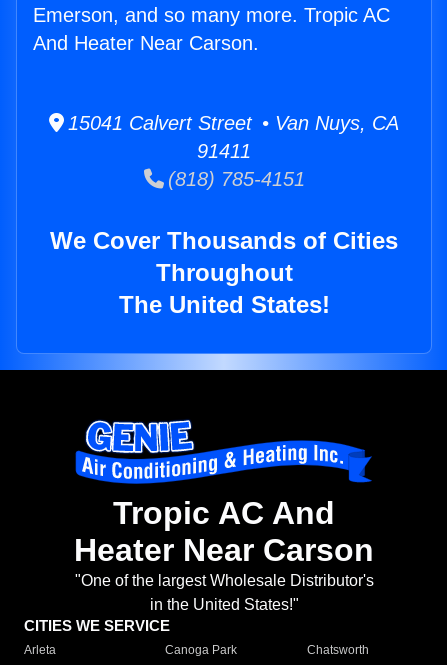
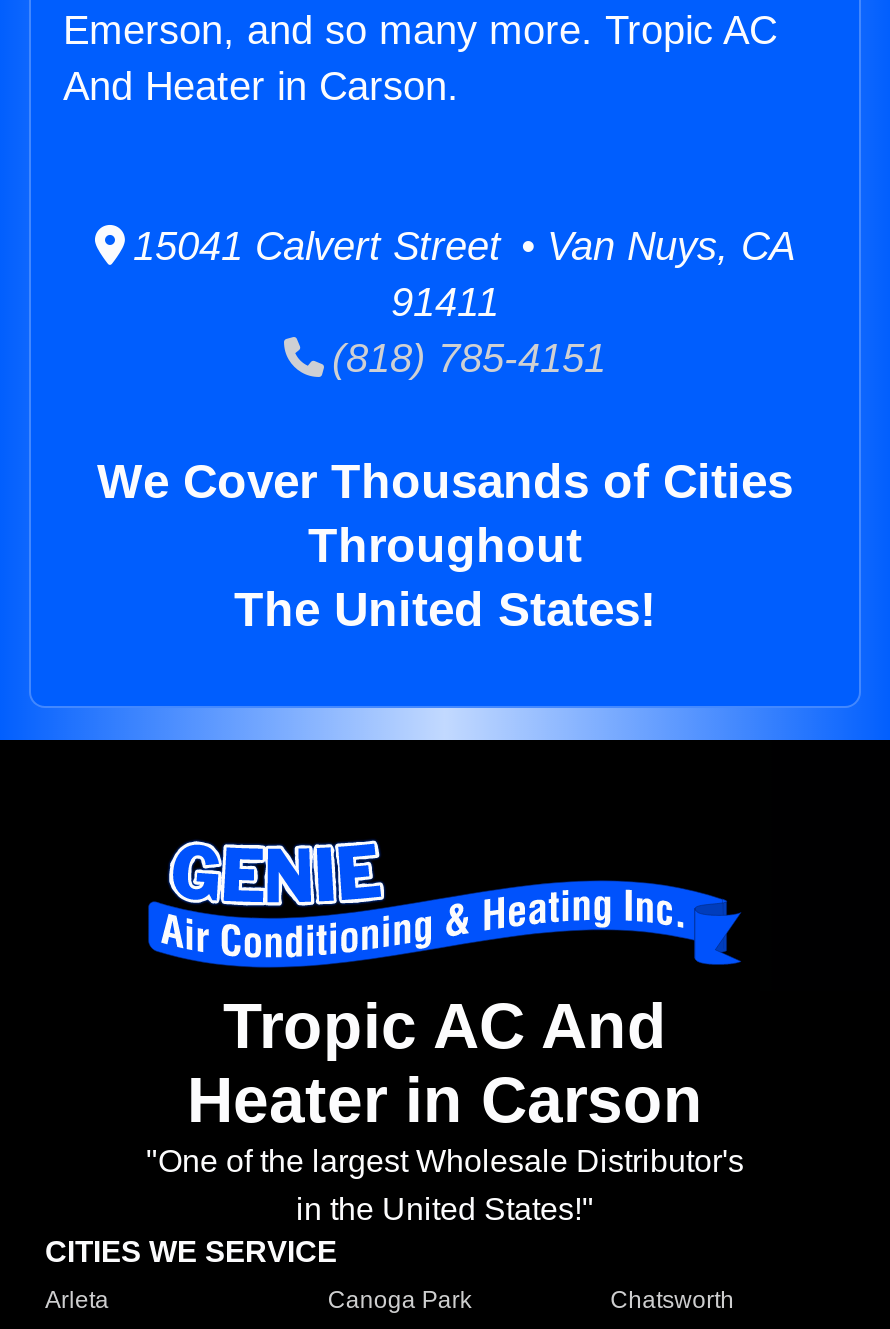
[33,32,259,54] And Heater Near Carson. -> [63,64,459,108] And Heater in Carson.
[74,532,374,568] Heater Near Carson -> [187,1065,703,1137] Heater in Carson

